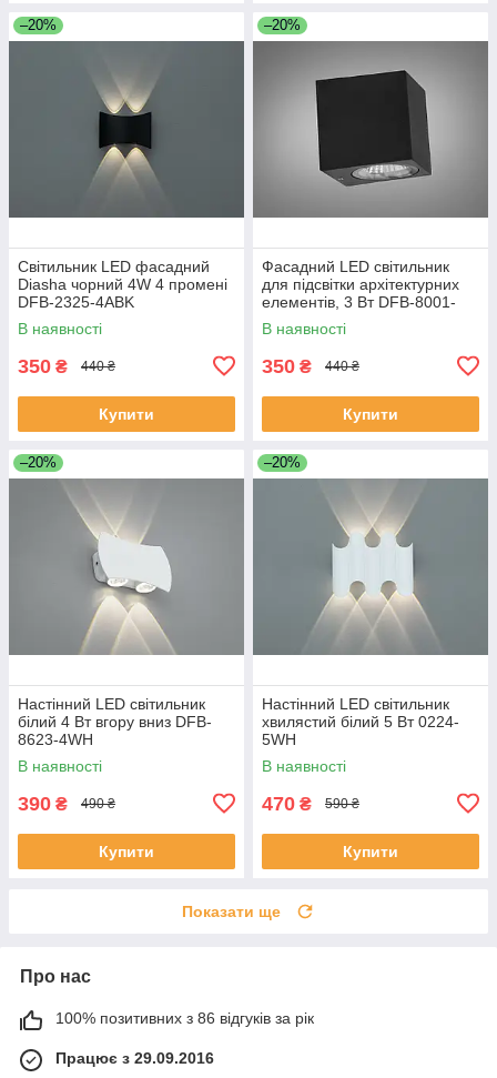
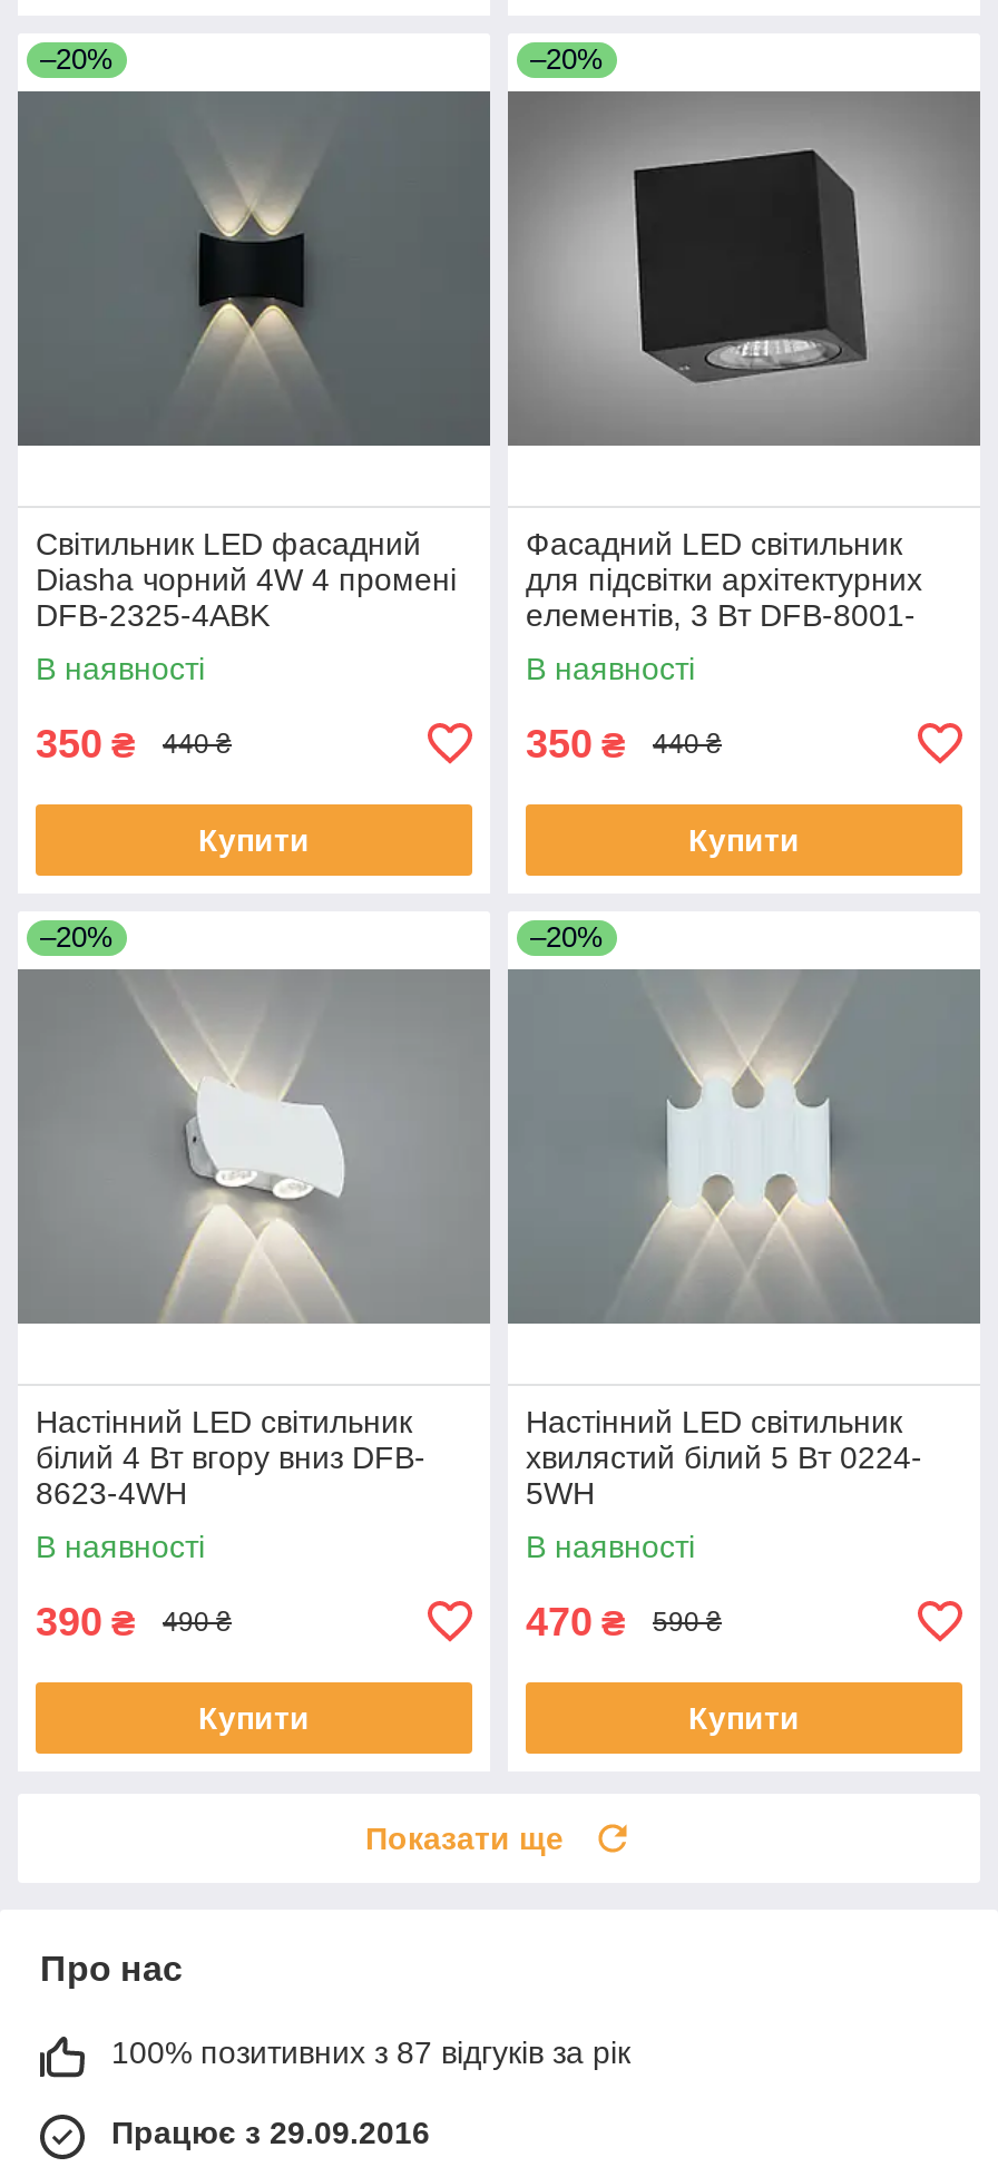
[55,1009,314,1027] 100% позитивних з 86 відгуків за рік -> [111,2034,630,2070] 100% позитивних з 87 відгуків за рік

